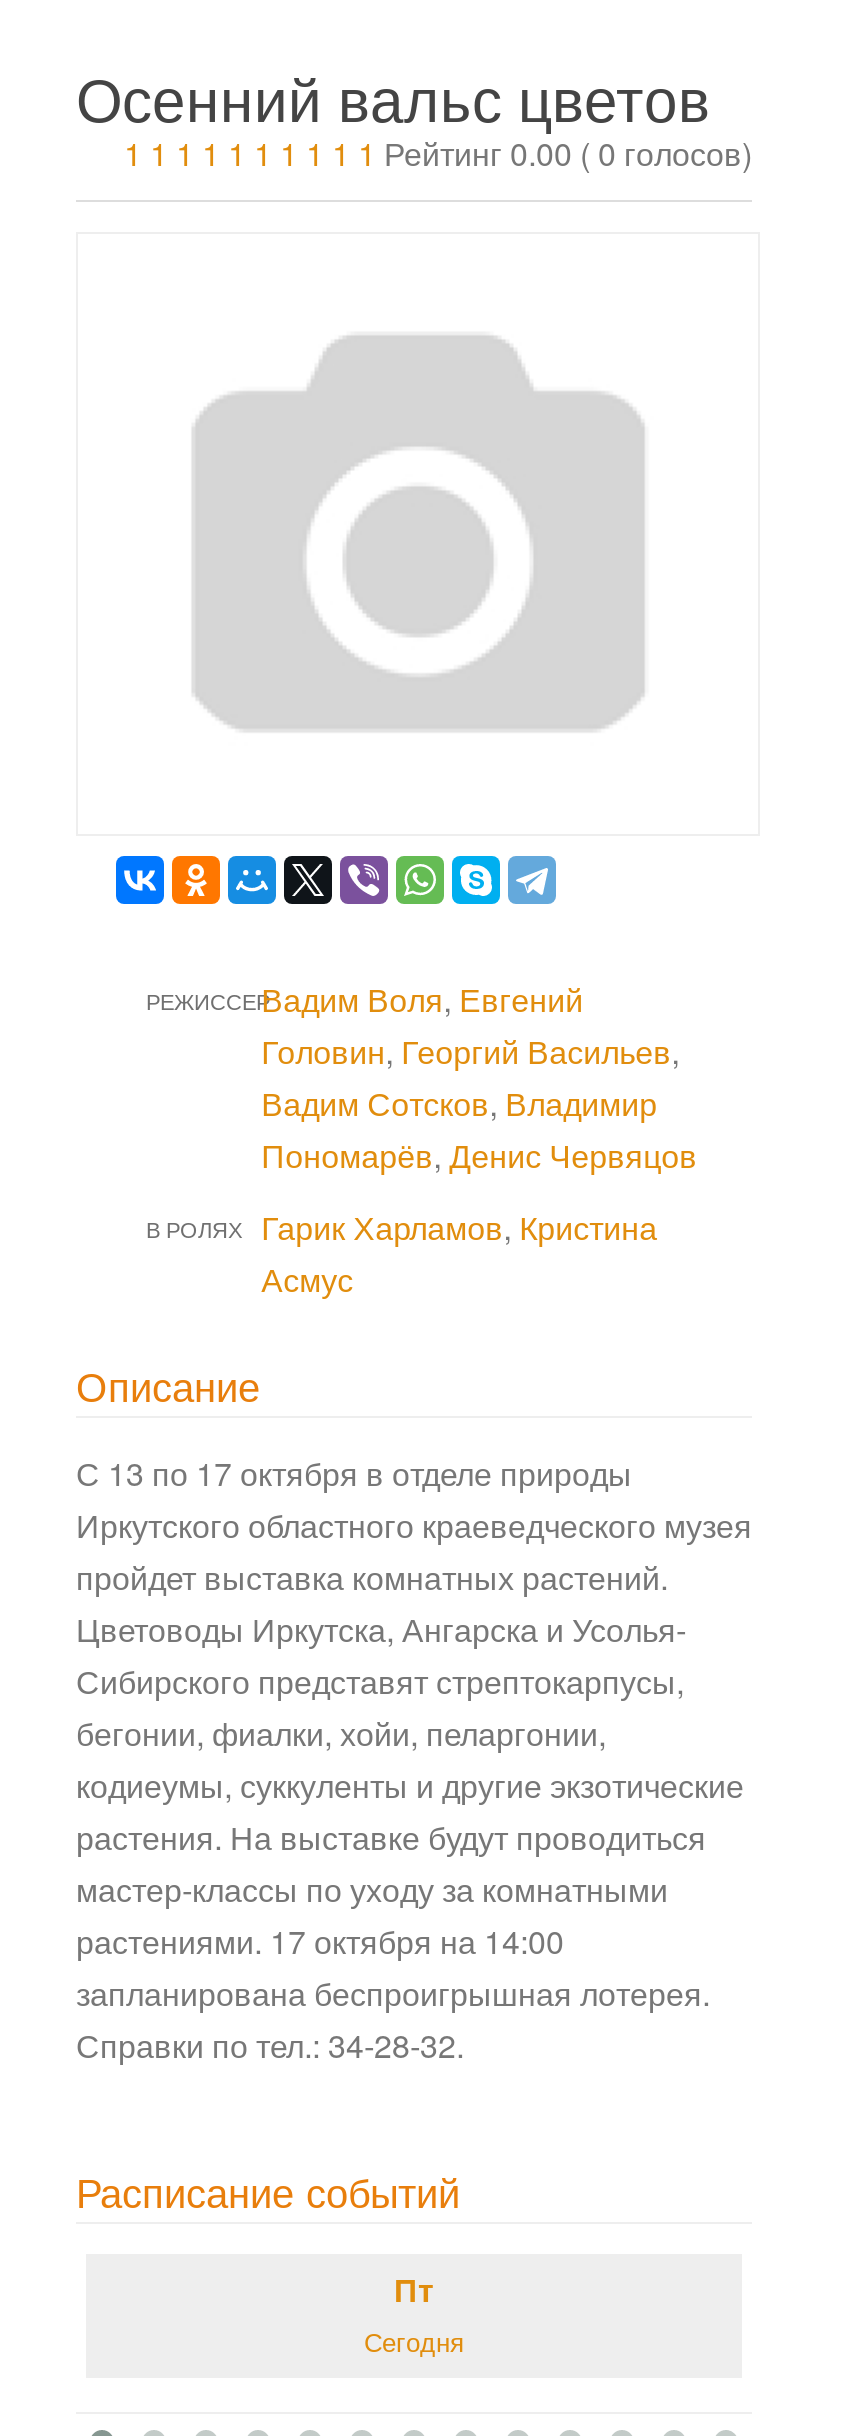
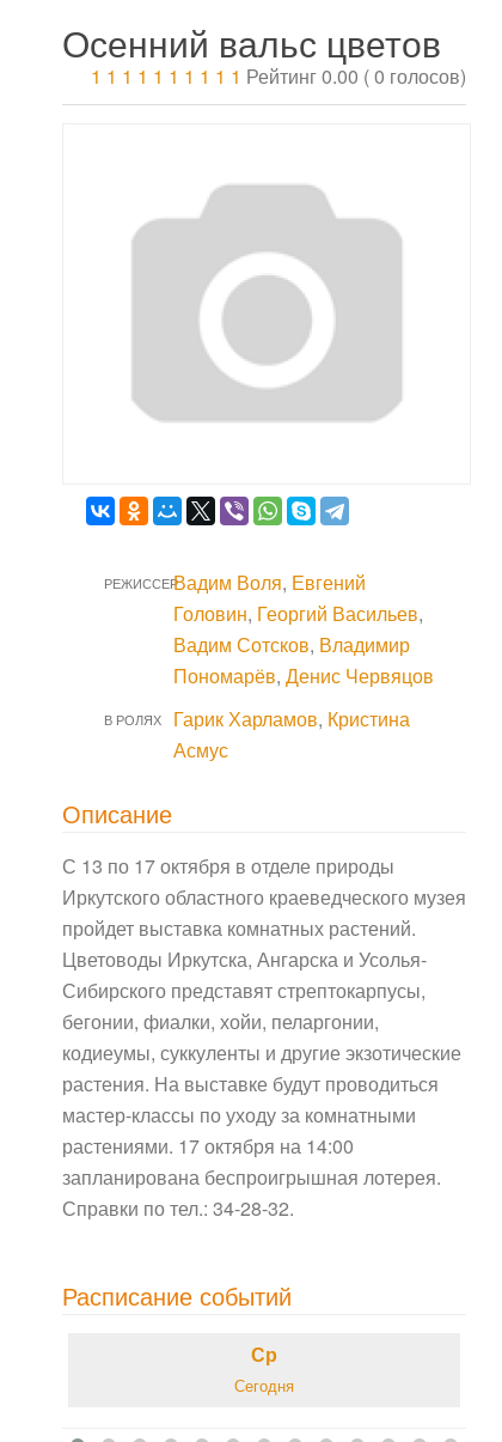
[394,2266,434,2312] Пт -> [251,1341,277,1368] Ср

